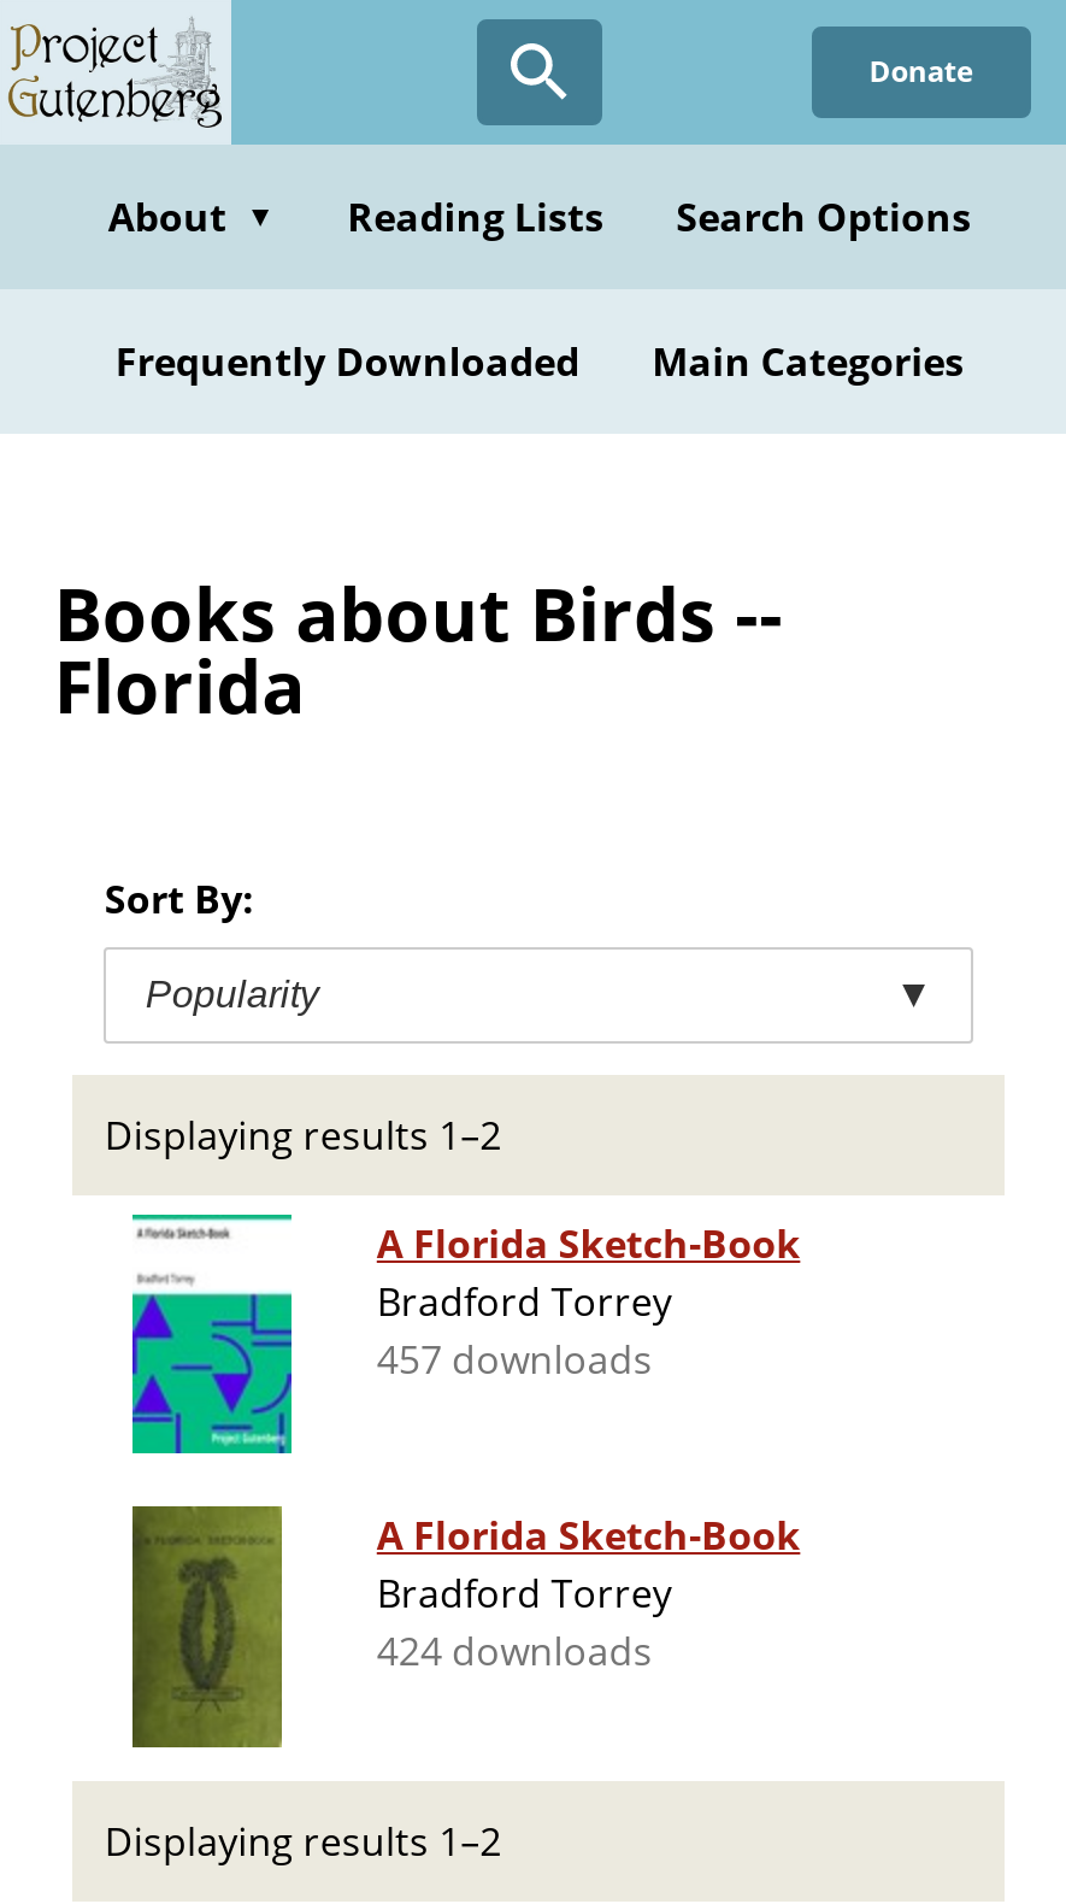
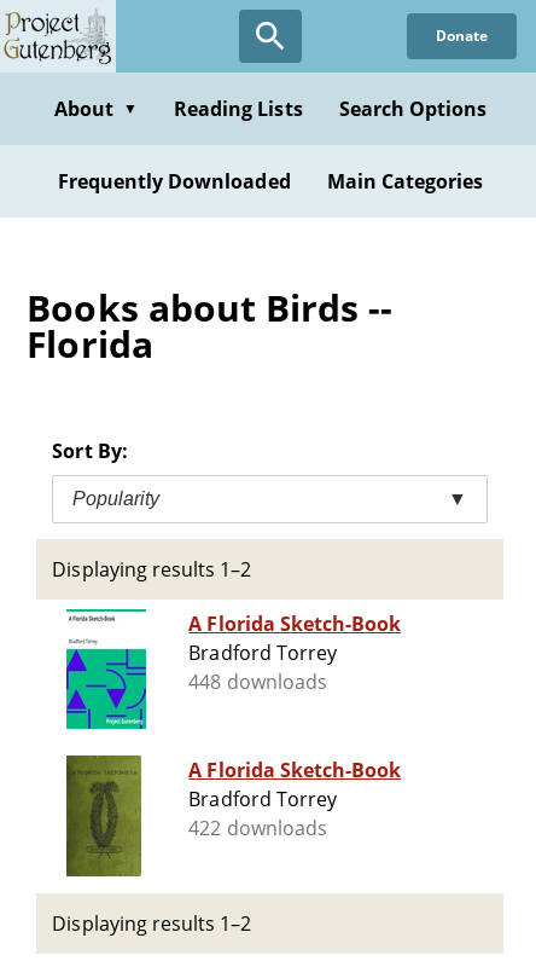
[377,1333,653,1386] 457 downloads -> [189,669,327,695] 448 downloads
[377,1625,653,1678] 424 downloads -> [189,815,327,842] 422 downloads

